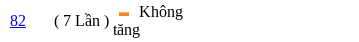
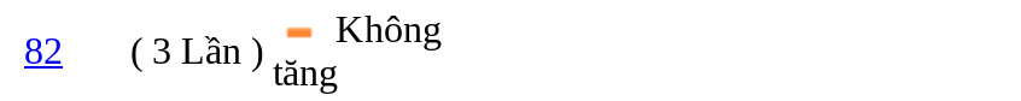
[10,12,109,29] 82 ( 7 Lần ) -> [24,30,263,70] 82 ( 3 Lần )

